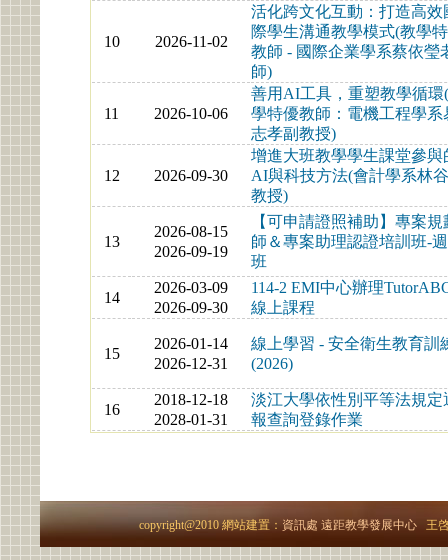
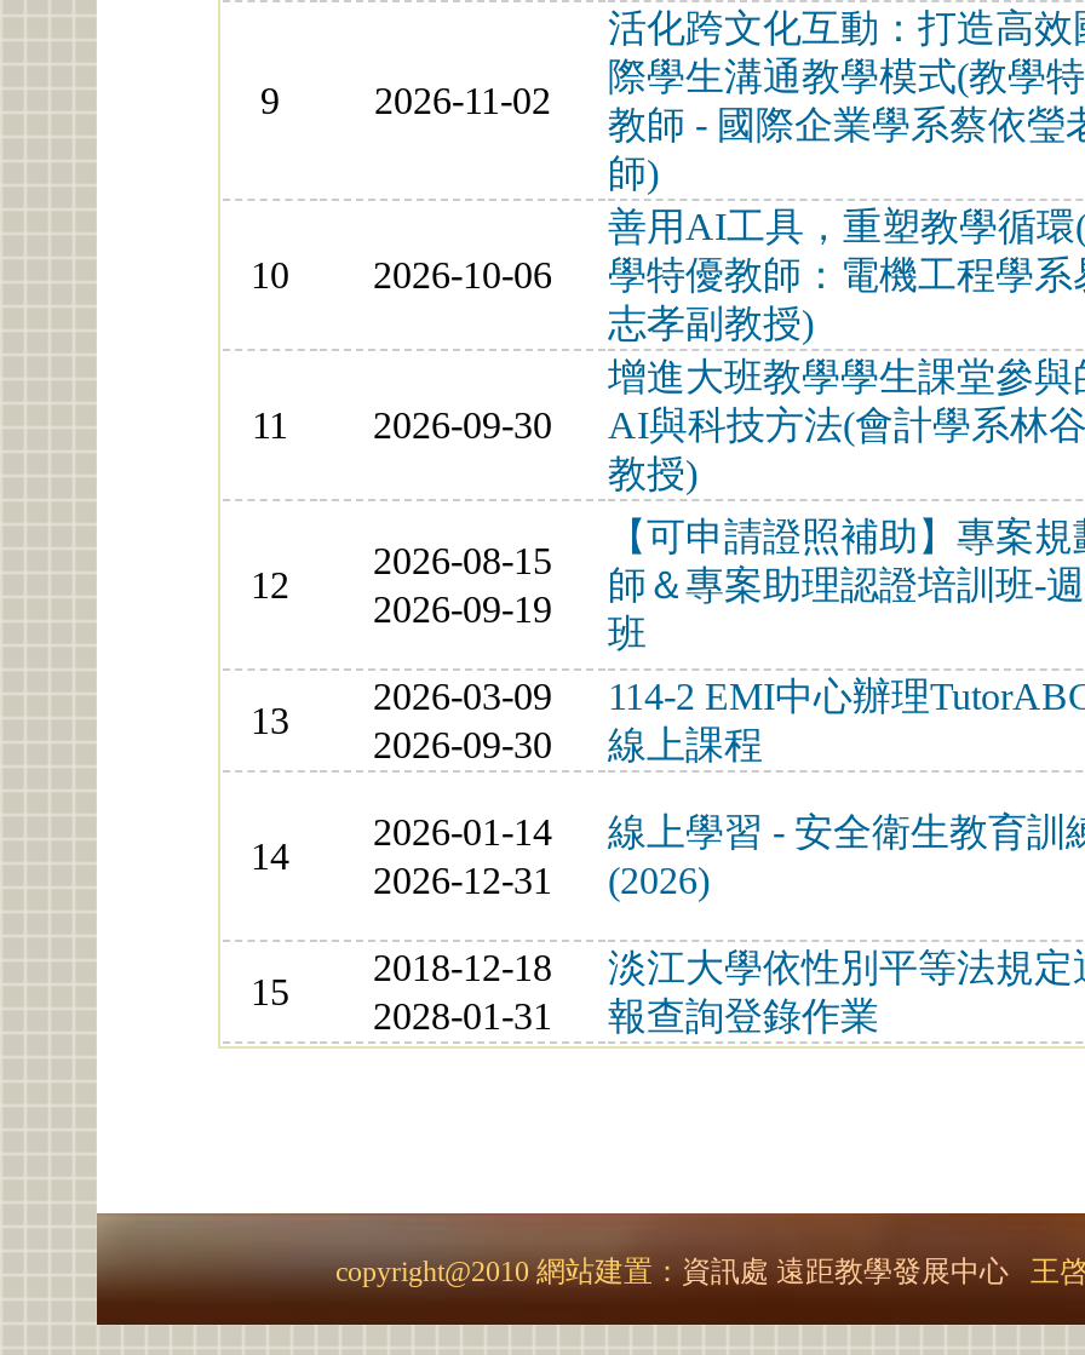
[103,33,119,50] 10 -> [260,80,280,121] 9
[104,105,119,122] 11 -> [251,254,289,295] 10
[103,167,119,184] 12 -> [252,404,288,446] 11
[103,233,119,250] 13 -> [251,564,289,605] 12
[103,289,119,306] 14 -> [251,700,289,741] 13
[103,345,119,362] 15 -> [251,836,289,877] 14
[103,401,119,418] 16 -> [251,971,289,1012] 15

